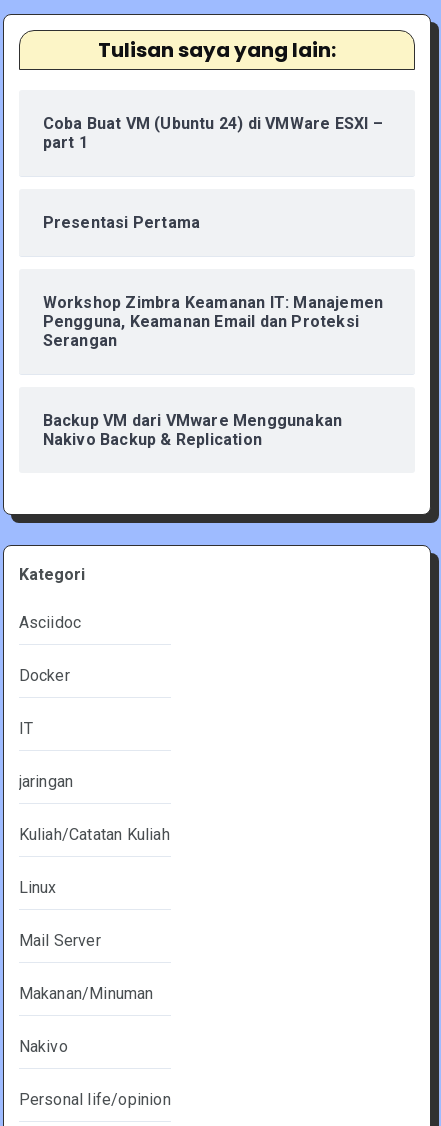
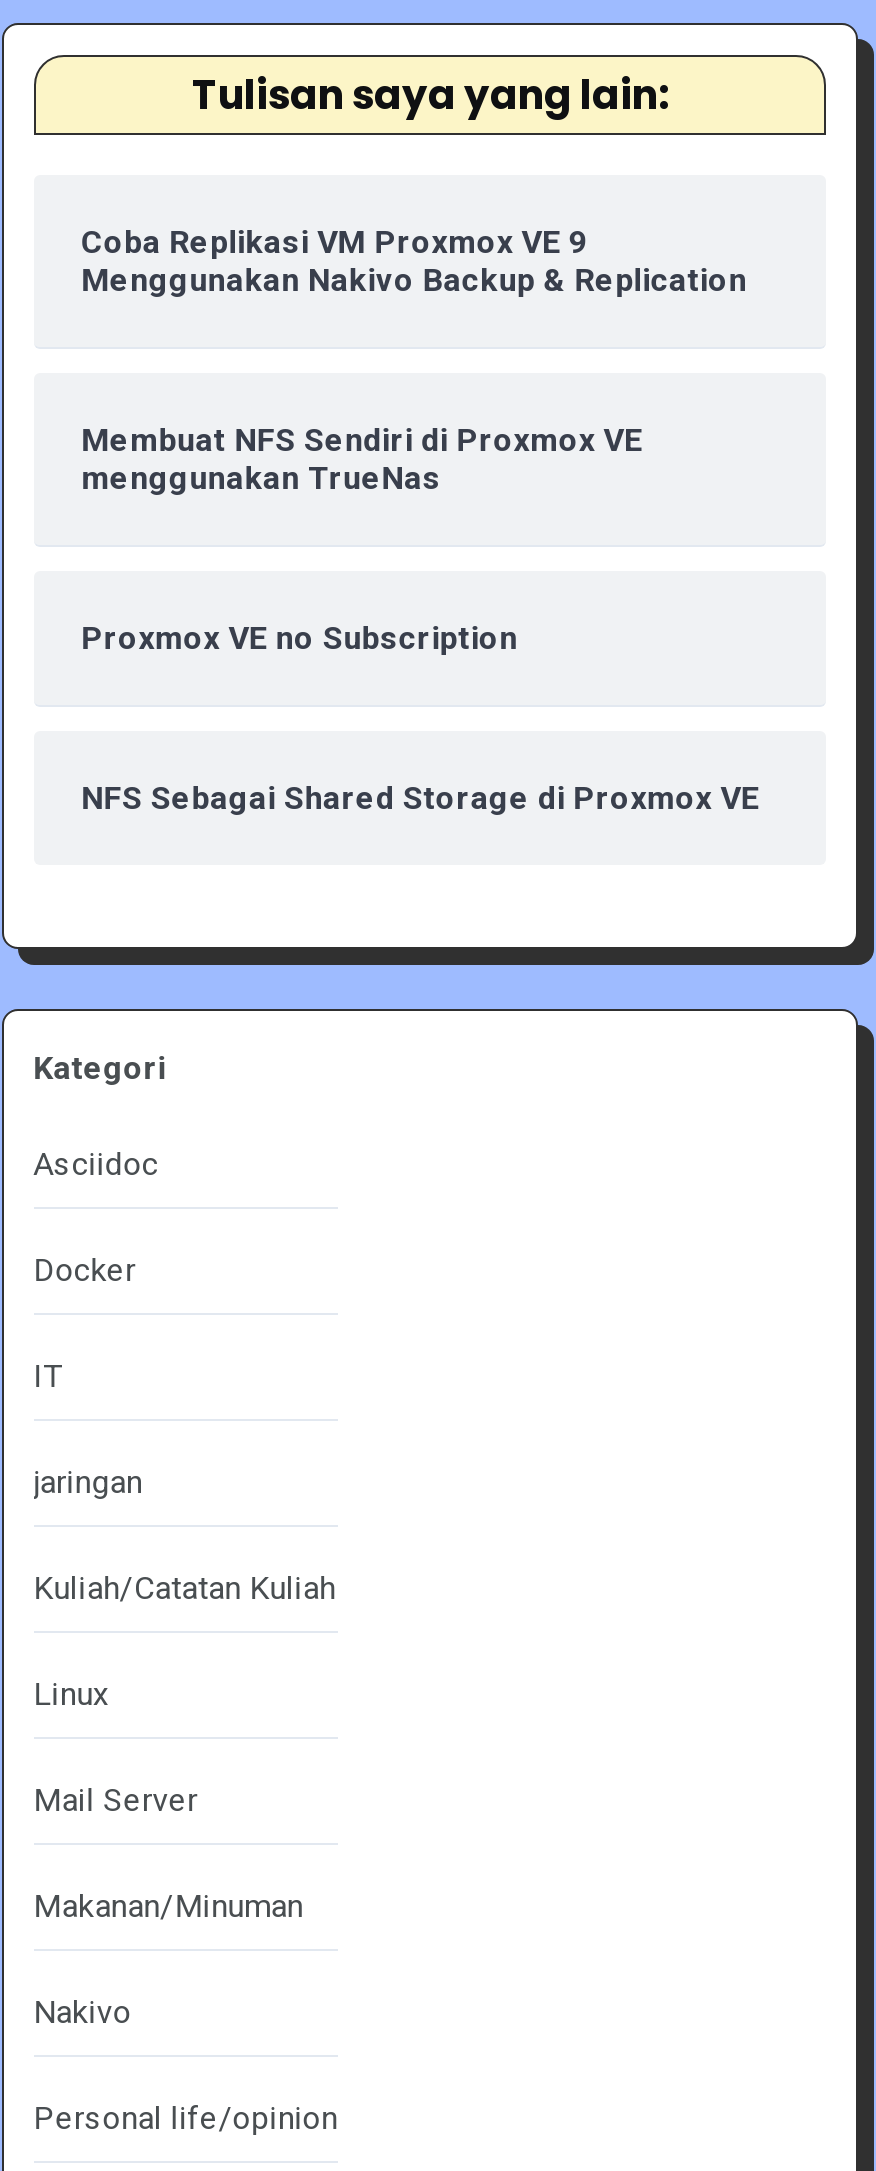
[43,114,383,152] Coba Buat VM (Ubuntu 24) di VMWare ESXI – | part 1 -> [81,224,747,300] Coba Replikasi VM Proxmox VE 9 | Menggunakan Nakivo Backup & Replication
[43,213,200,232] Presentasi Pertama -> [81,422,642,498] Membuat NFS Sendiri di Proxmox VE | menggunakan TrueNas
[43,293,383,350] Workshop Zimbra Keamanan IT: Manajemen | Pengguna, Keamanan Email dan Proteksi | Serangan -> [81,620,518,658] Proxmox VE no Subscription
[43,411,342,449] Backup VM dari VMware Menggunakan | Nakivo Backup & Replication -> [81,780,759,818] NFS Sebagai Shared Storage di Proxmox VE

